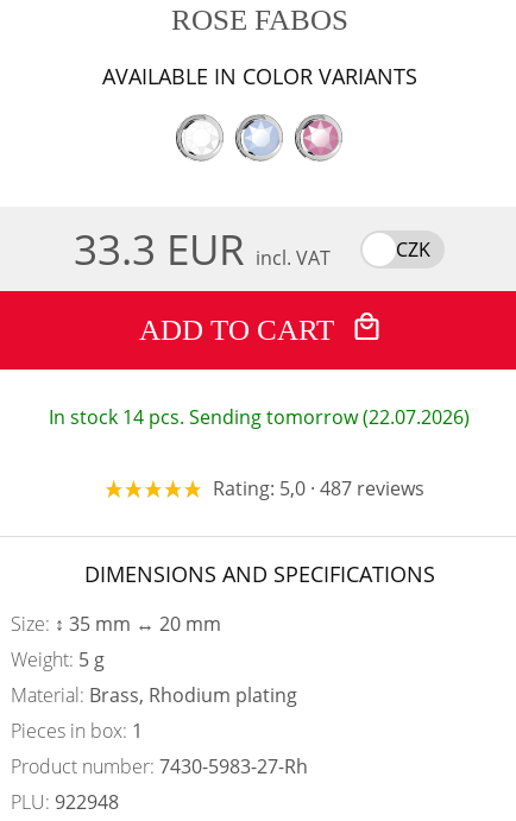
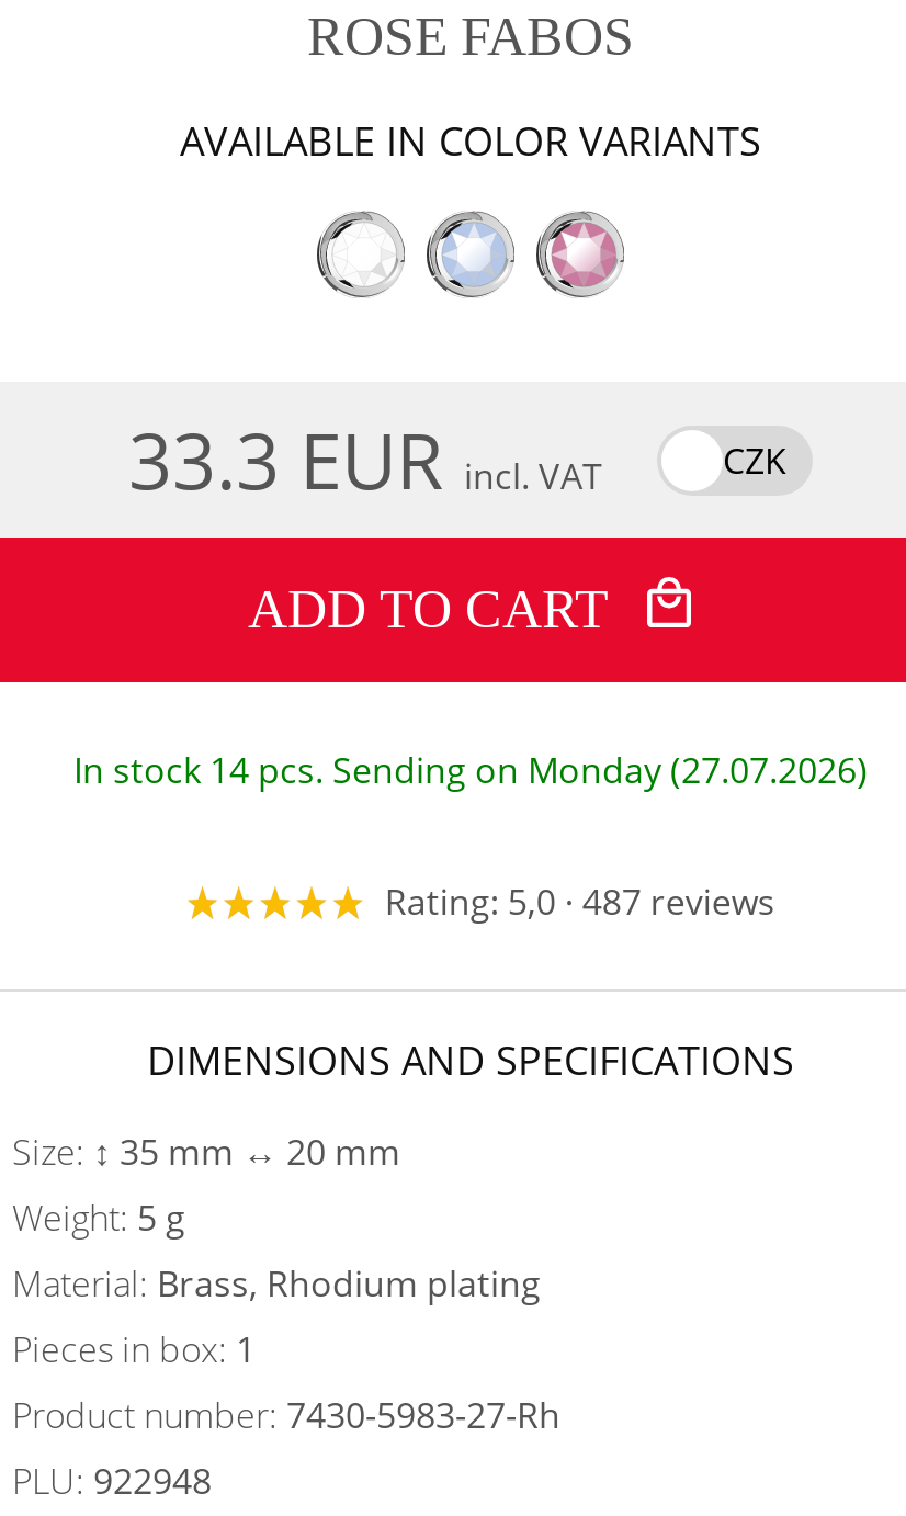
[49,404,470,430] In stock 14 pcs. Sending tomorrow (22.07.2026) -> [73,746,868,794] In stock 14 pcs. Sending on Monday (27.07.2026)

